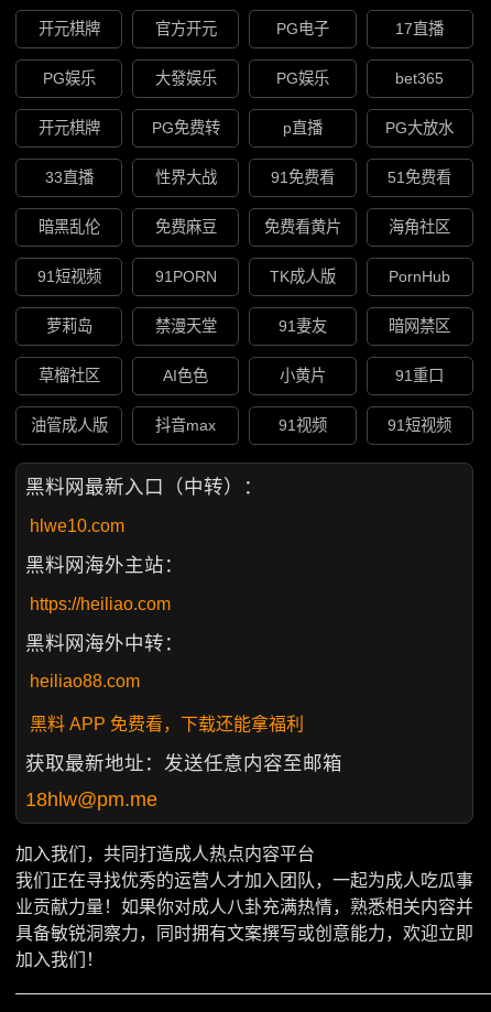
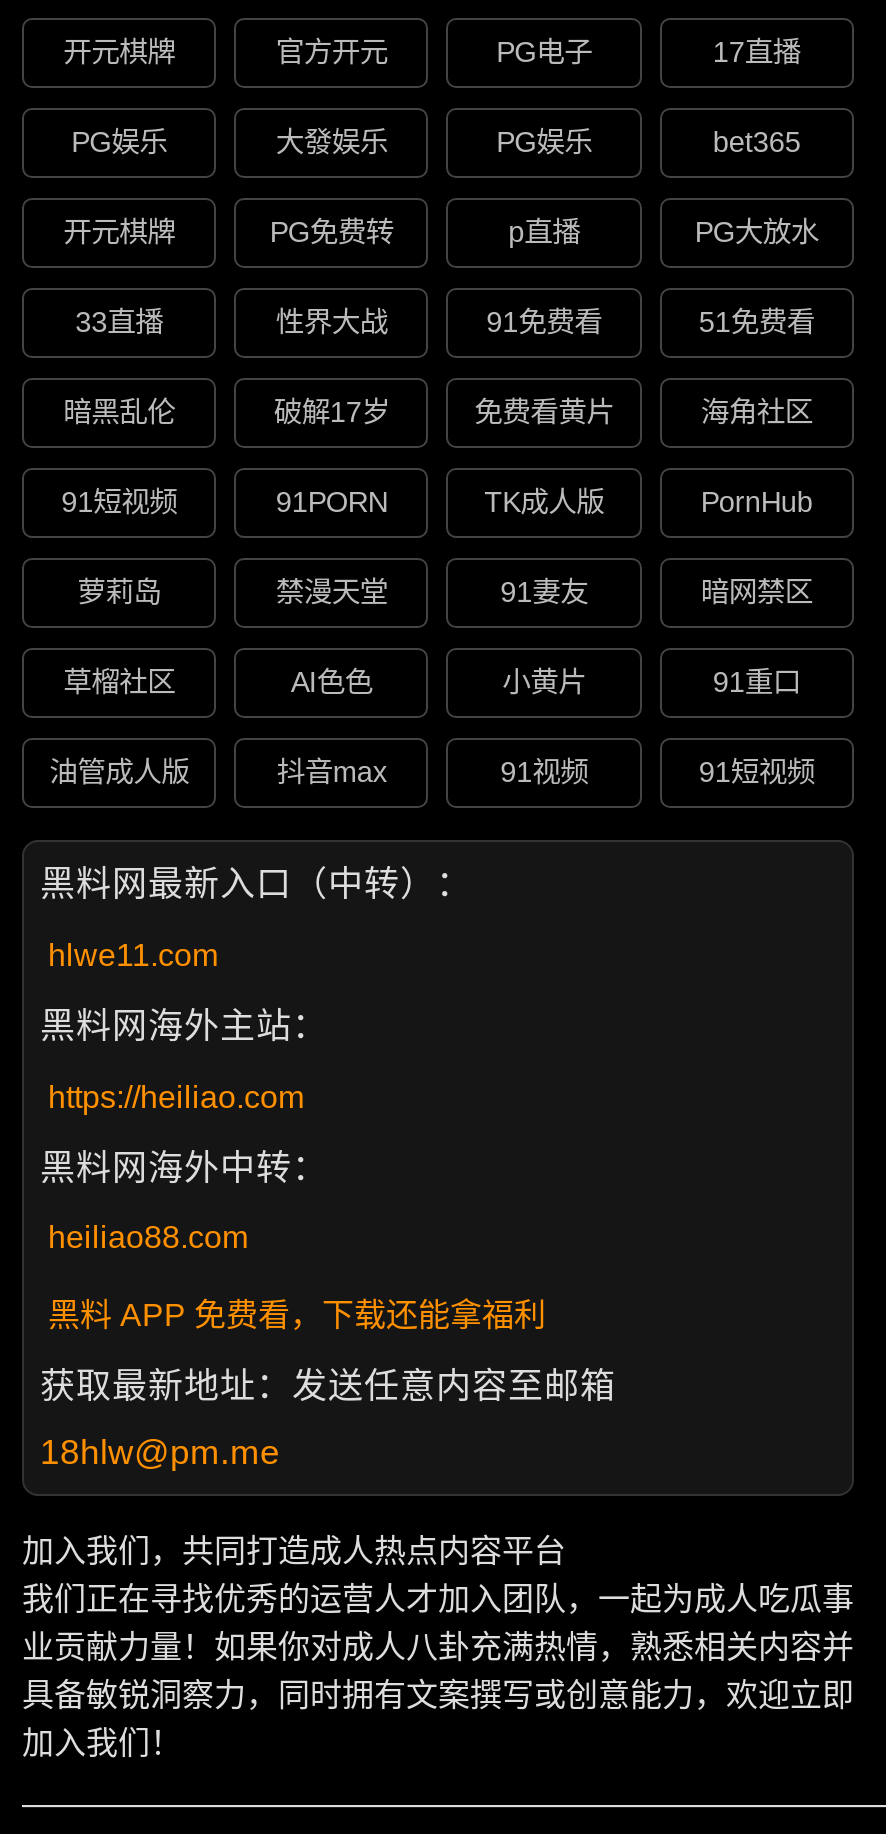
[155,218,217,236] 免费麻豆 -> [274,397,390,429] 破解17岁
[30,516,124,535] hlwe10.com -> [48,938,218,972] hlwe11.com

